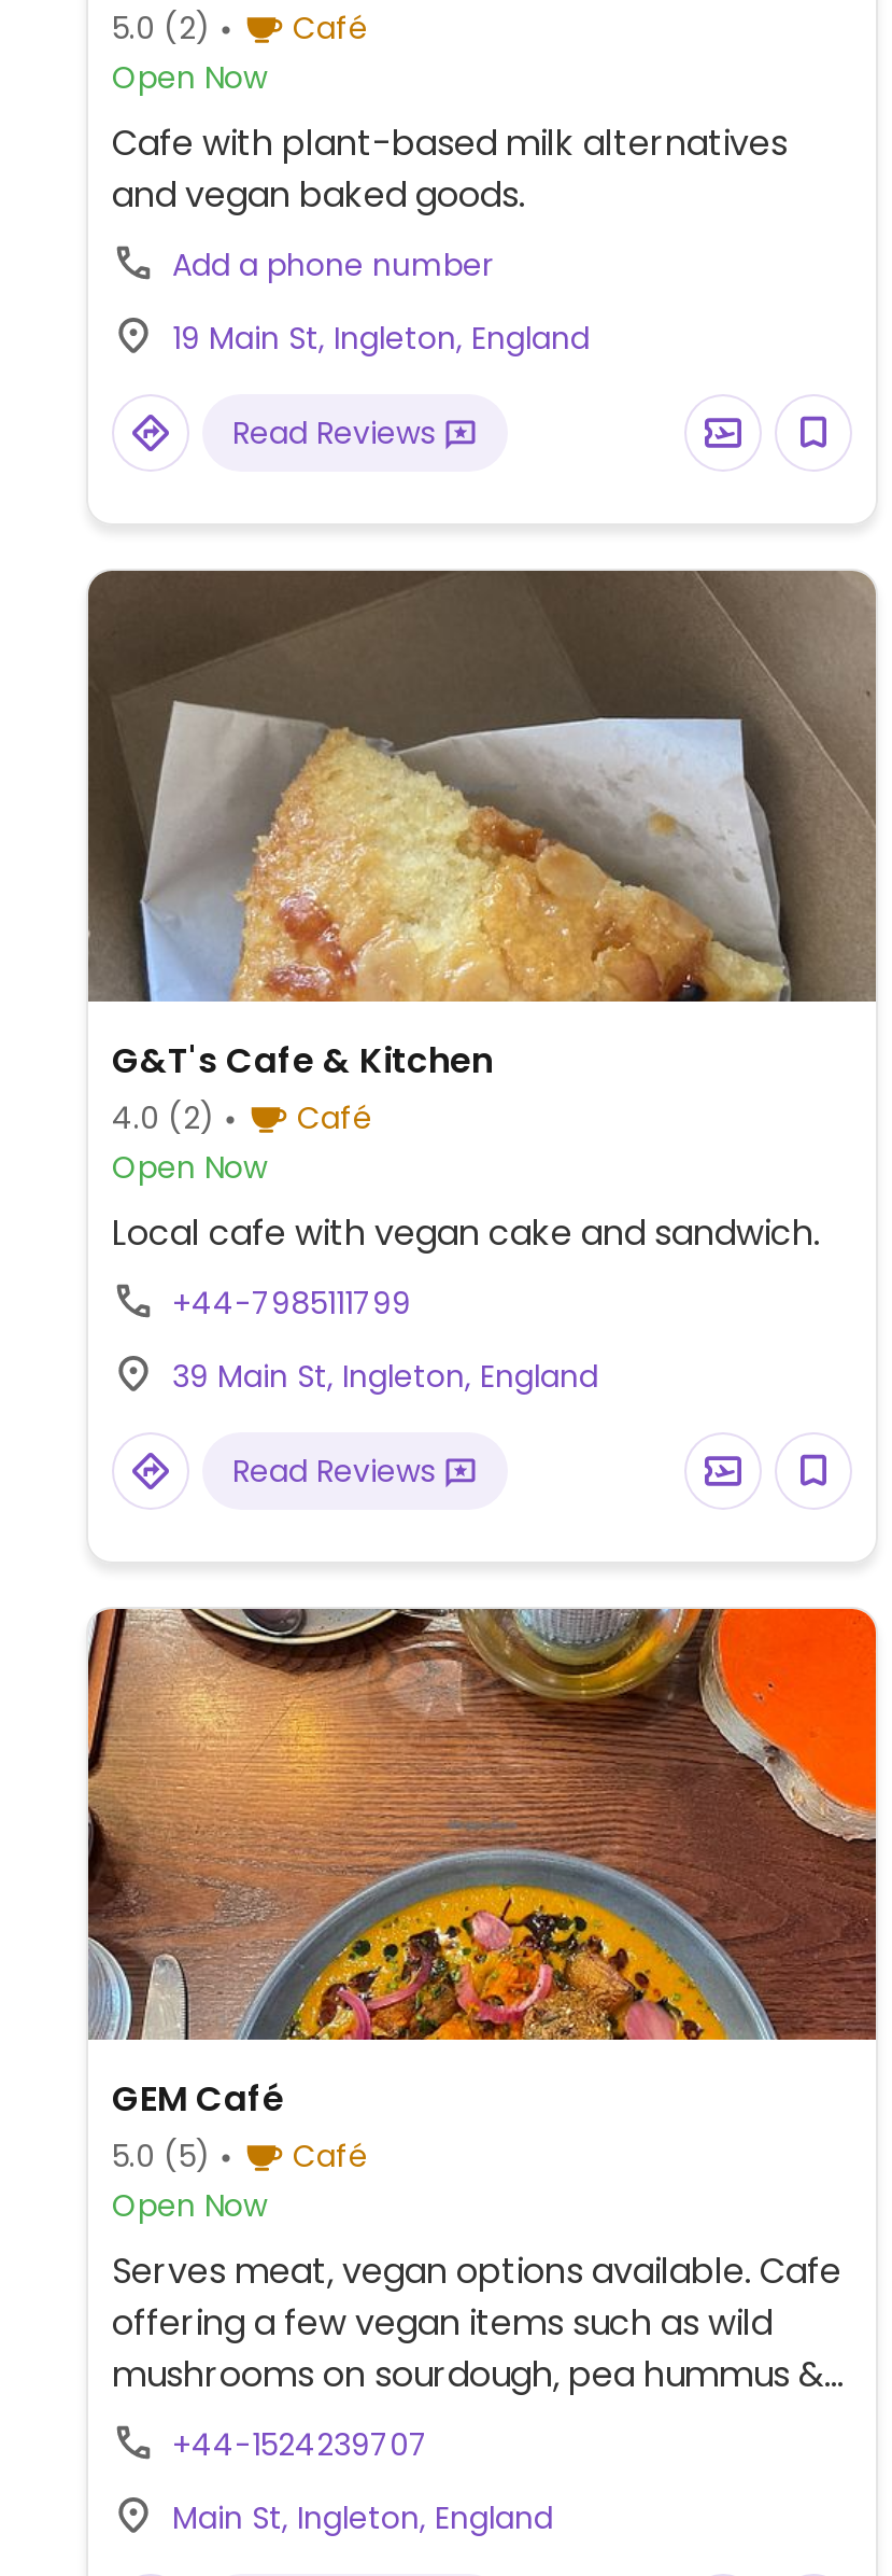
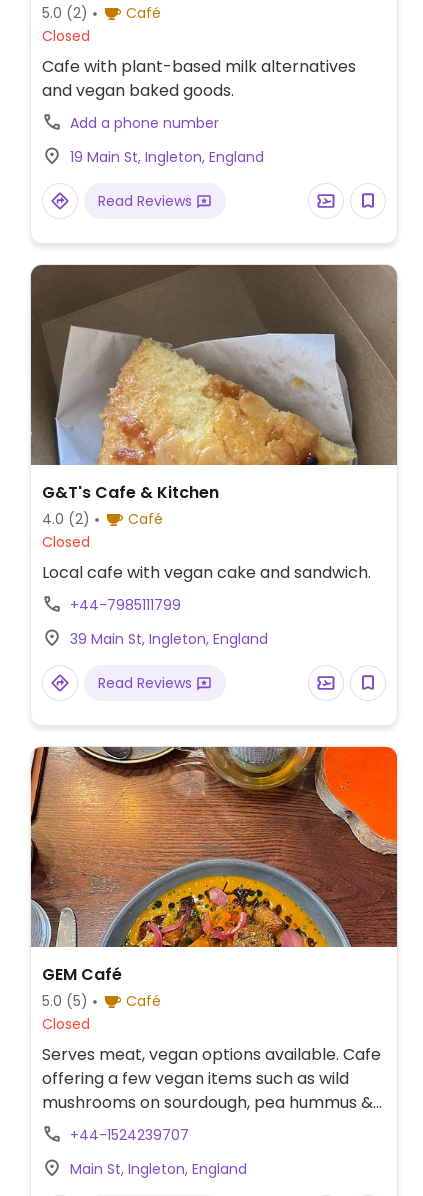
[112,56,267,99] Open Now -> [42,26,90,46] Closed
[112,1146,267,1189] Open Now -> [42,532,90,552] Closed
[112,2184,267,2227] Open Now -> [42,1014,90,1034] Closed

